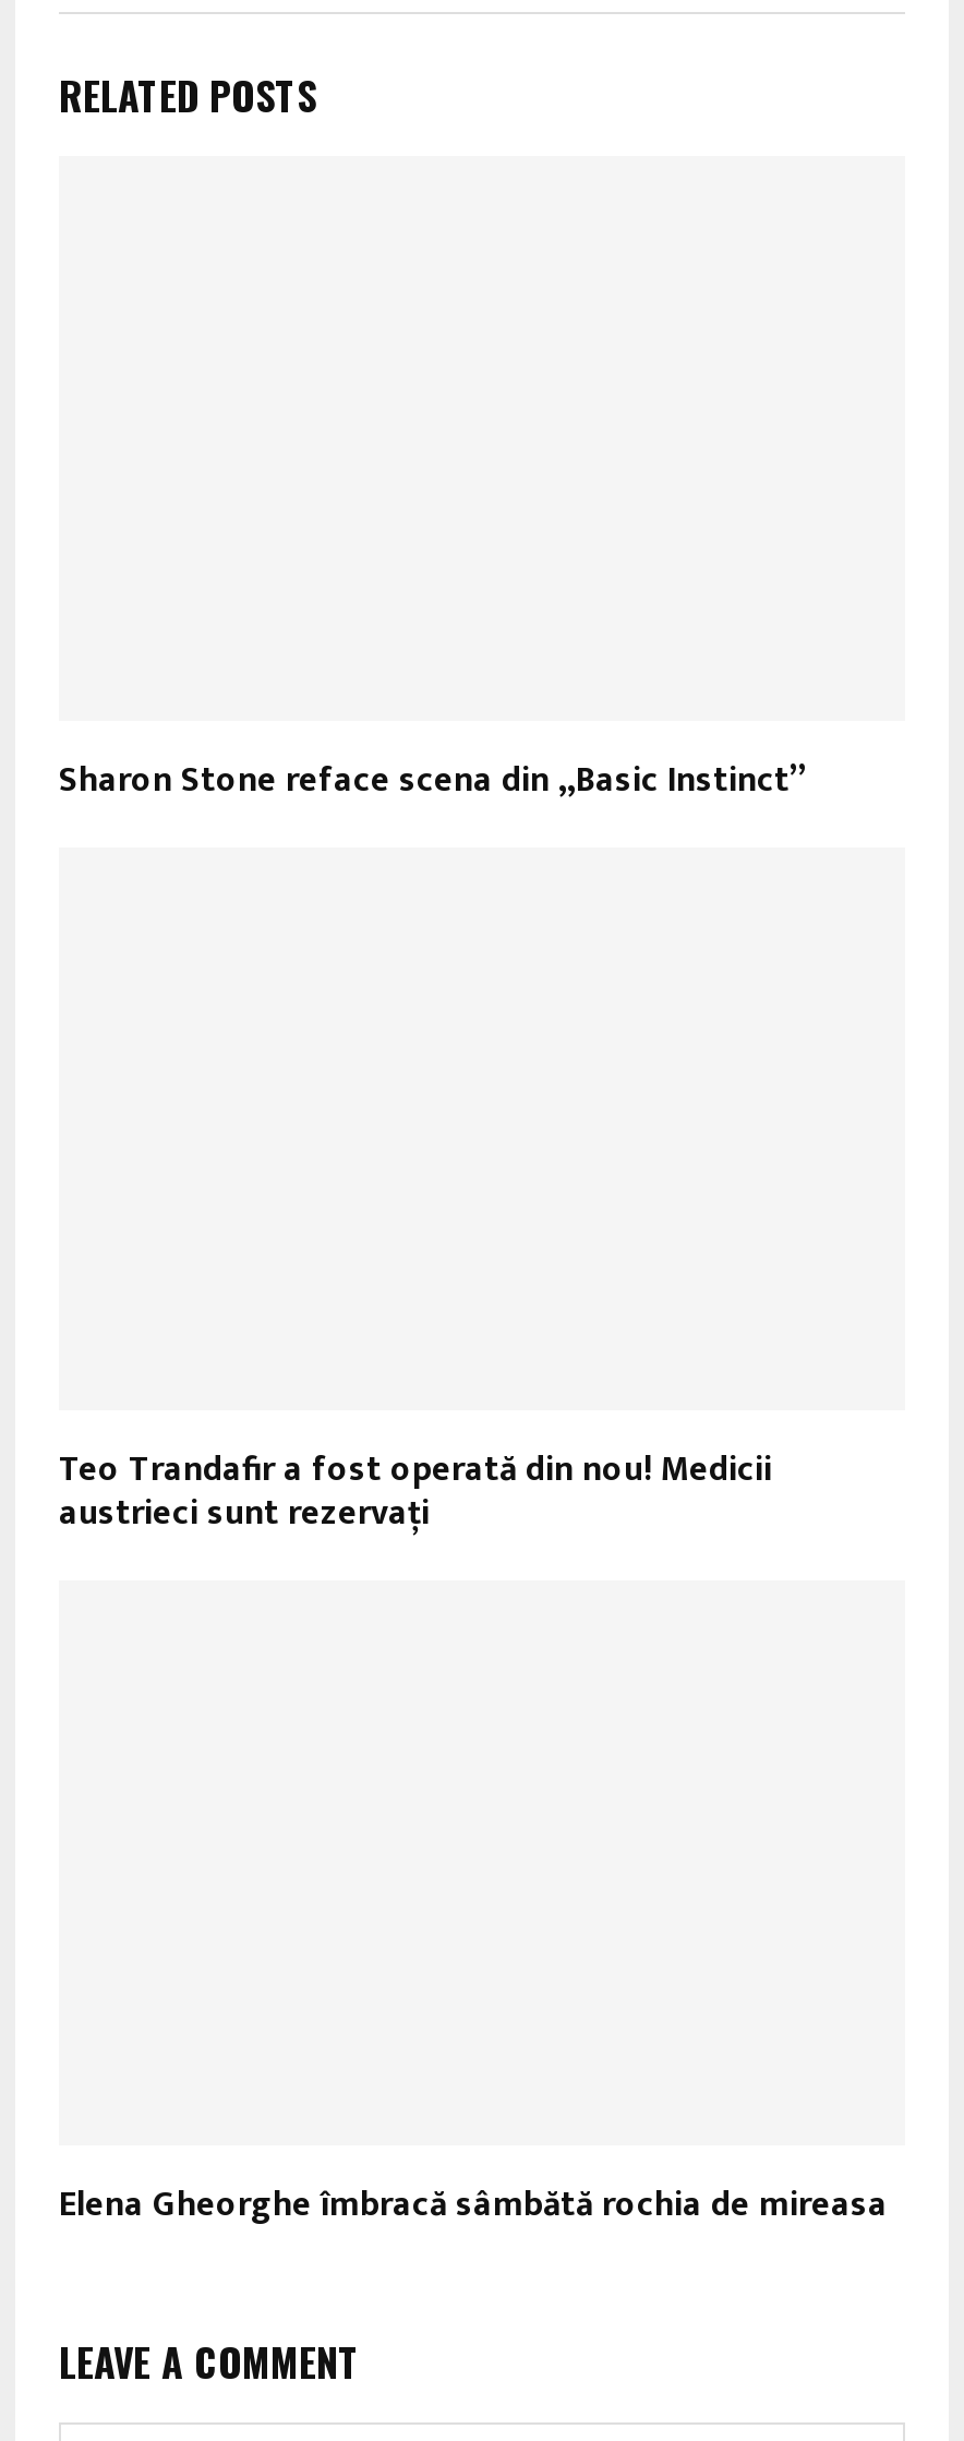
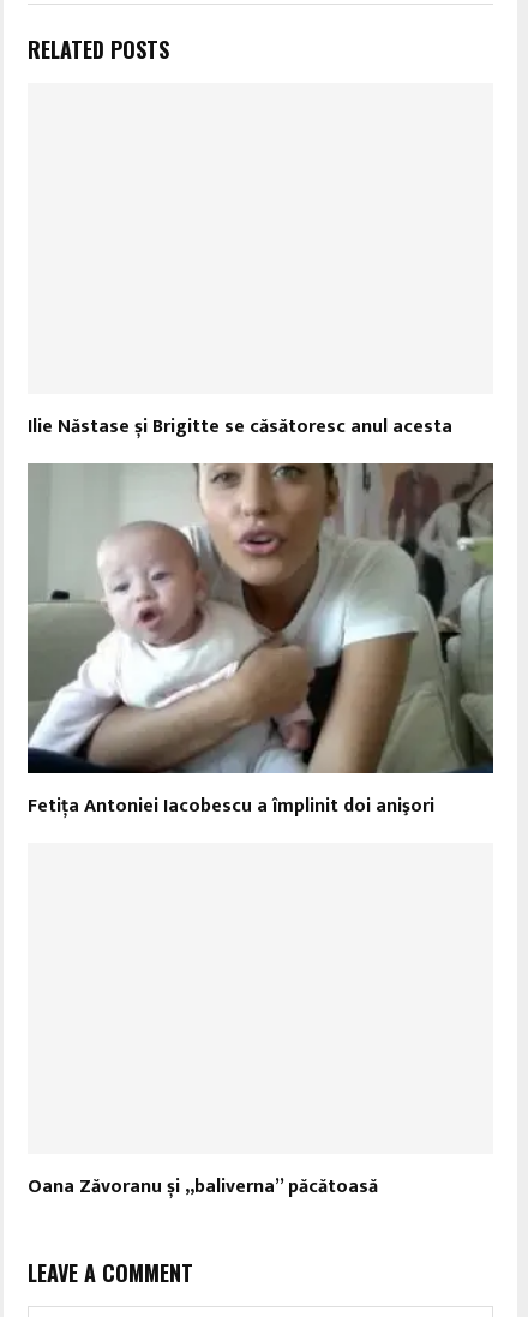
none -> [26,462,494,774] [image]
[59,751,807,810] Sharon Stone reface scena din „Basic Instinct” -> [28,410,452,443] Ilie Năstase și Brigitte se căsătoresc anul acesta
[59,1441,772,1544] Teo Trandafir a fost operată din nou! Medicii | austrieci sunt rezervați -> [28,790,434,823] Fetița Antoniei Iacobescu a împlinit doi anişori
[59,2176,888,2235] Elena Gheorghe îmbracă sâmbătă rochia de mireasa -> [28,1171,378,1203] Oana Zăvoranu și „baliverna” păcătoasă

